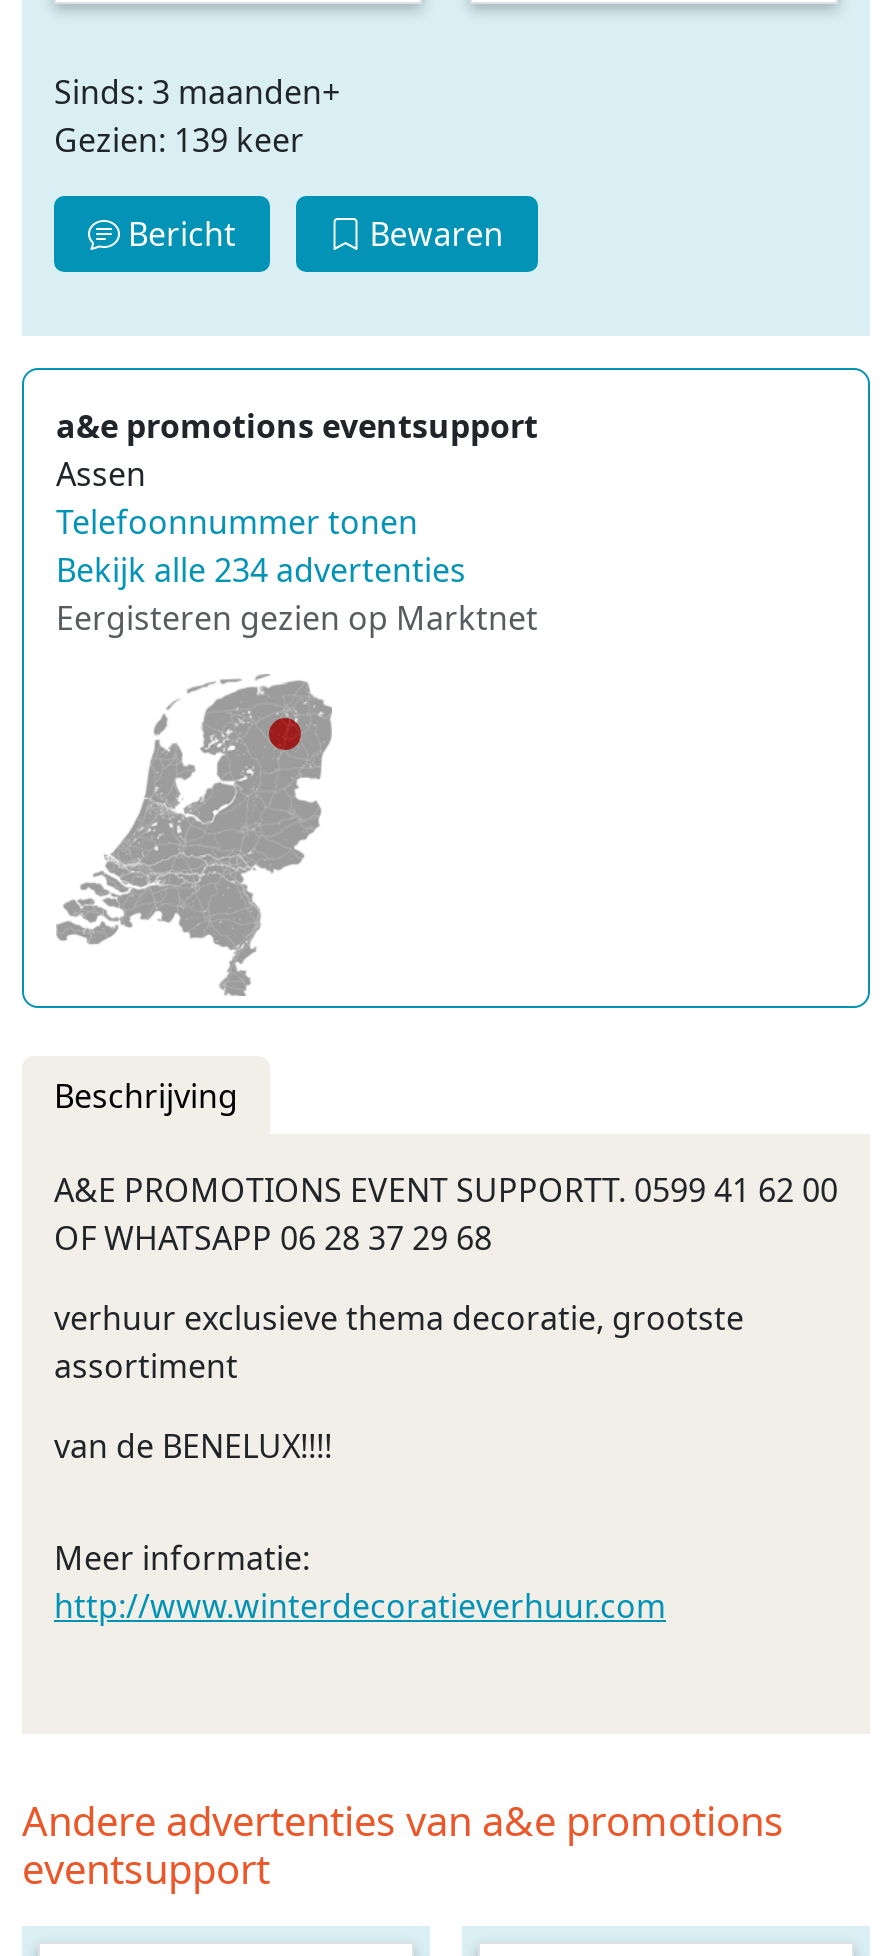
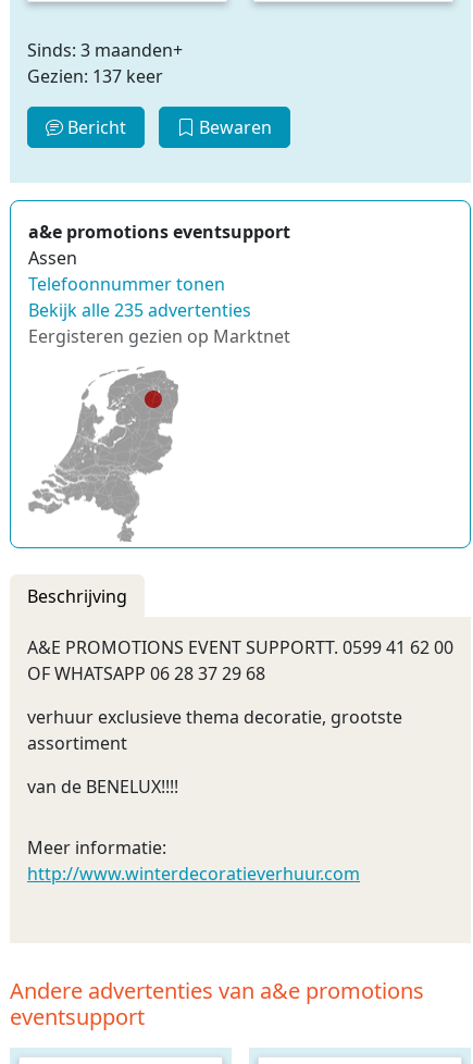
[54,118,304,162] Gezien: 139 keer -> [27,64,163,88] Gezien: 137 keer
[56,548,466,592] Bekijk alle 234 advertenties -> [28,298,251,322] Bekijk alle 235 advertenties

